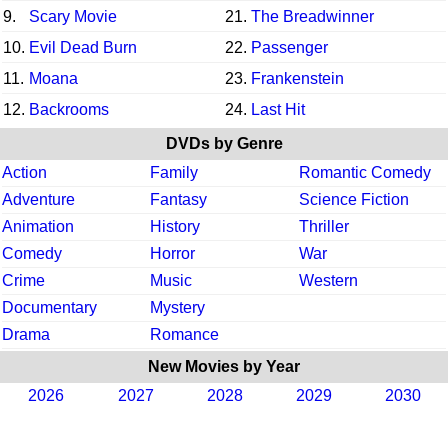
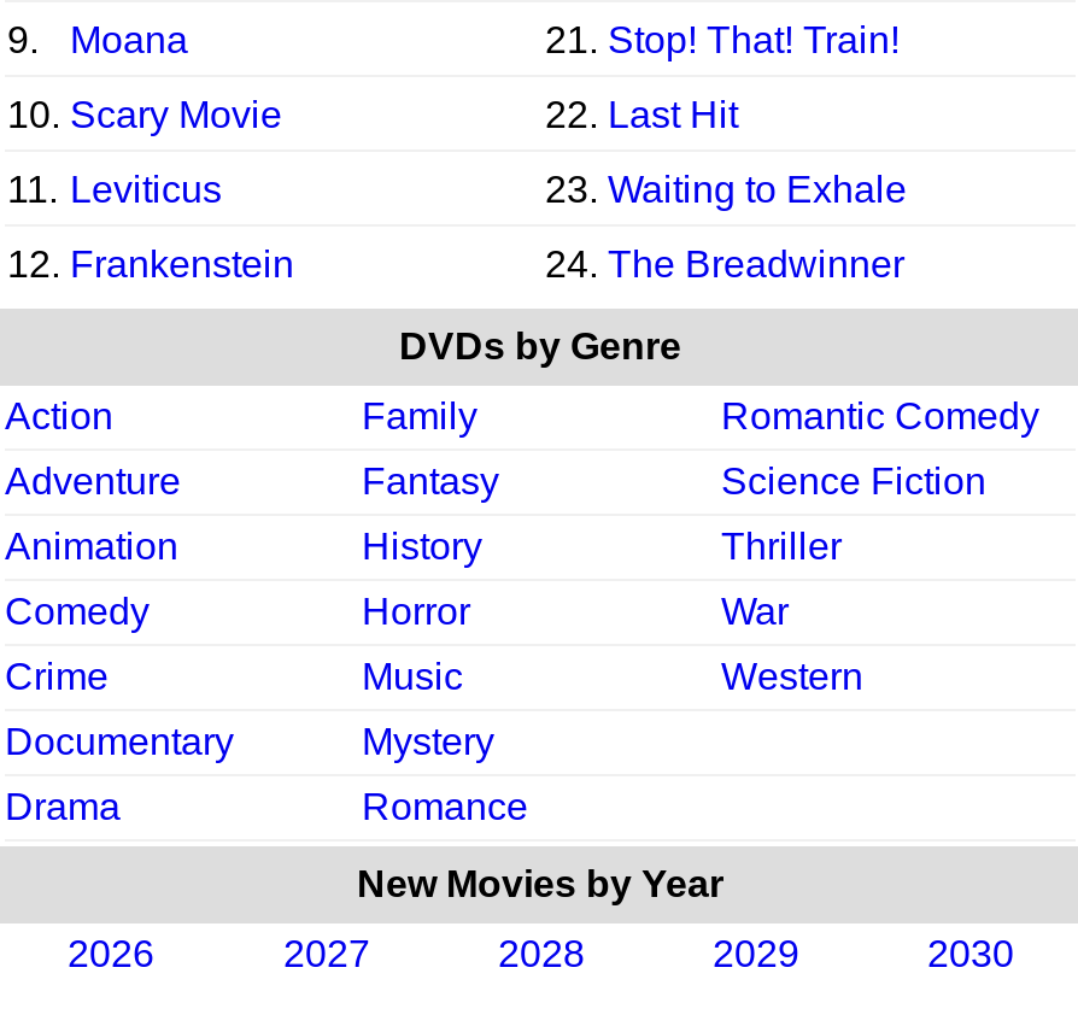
[29,8,374,25] Scary Movie | 21. The Breadwinner -> [70,19,900,60] Moana | 21. Stop! That! Train!
[3,39,328,56] 10. Evil Dead Burn | 22. Passenger -> [7,94,738,135] 10. Scary Movie | 22. Last Hit
[3,70,344,87] 11. Moana | 23. Frankenstein -> [7,169,907,210] 11. Leviticus | 23. Waiting to Exhale
[3,101,305,118] 12. Backrooms | 24. Last Hit -> [7,243,904,284] 12. Frankenstein | 24. The Breadwinner

